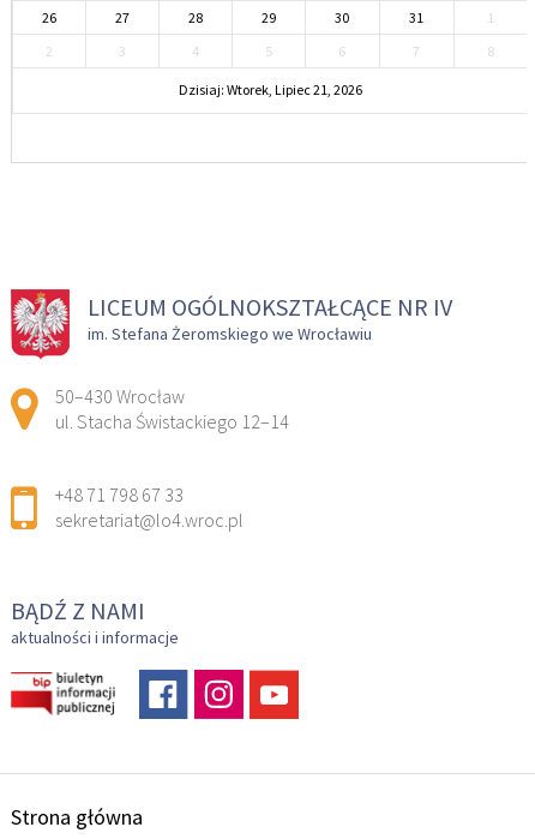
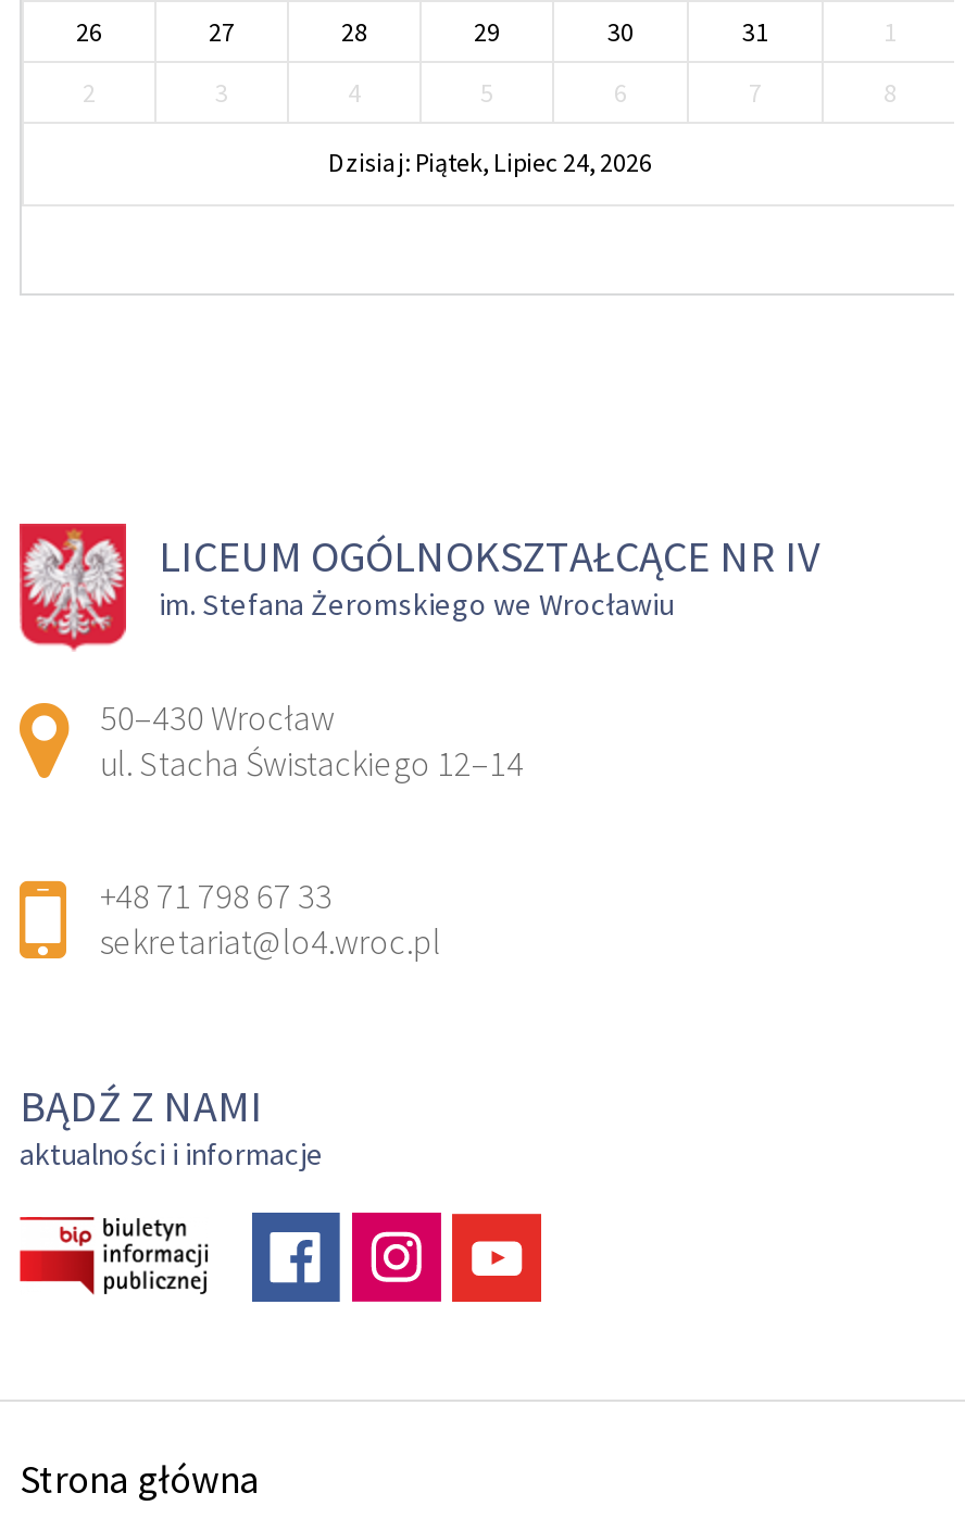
[179,80,362,98] Dzisiaj: Wtorek, Lipiec 21, 2026 -> [328,146,652,178] Dzisiaj: Piątek, Lipiec 24, 2026

